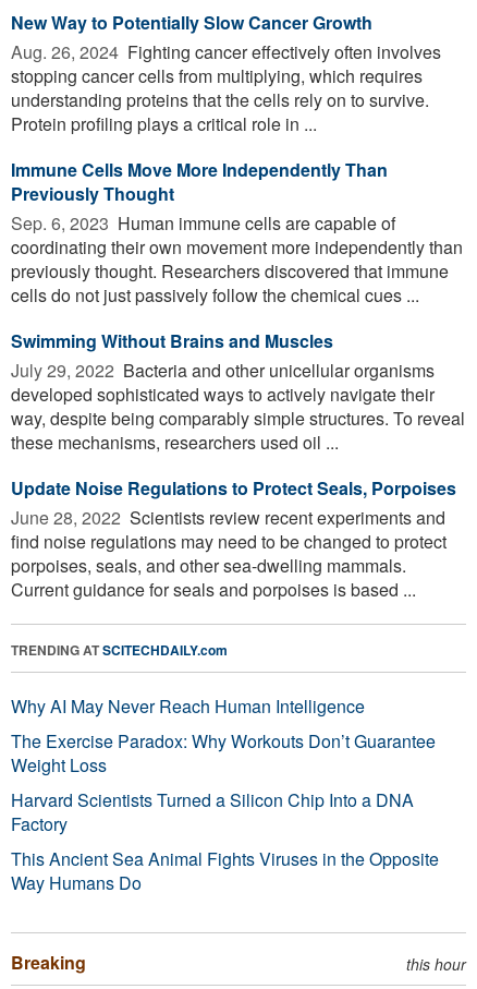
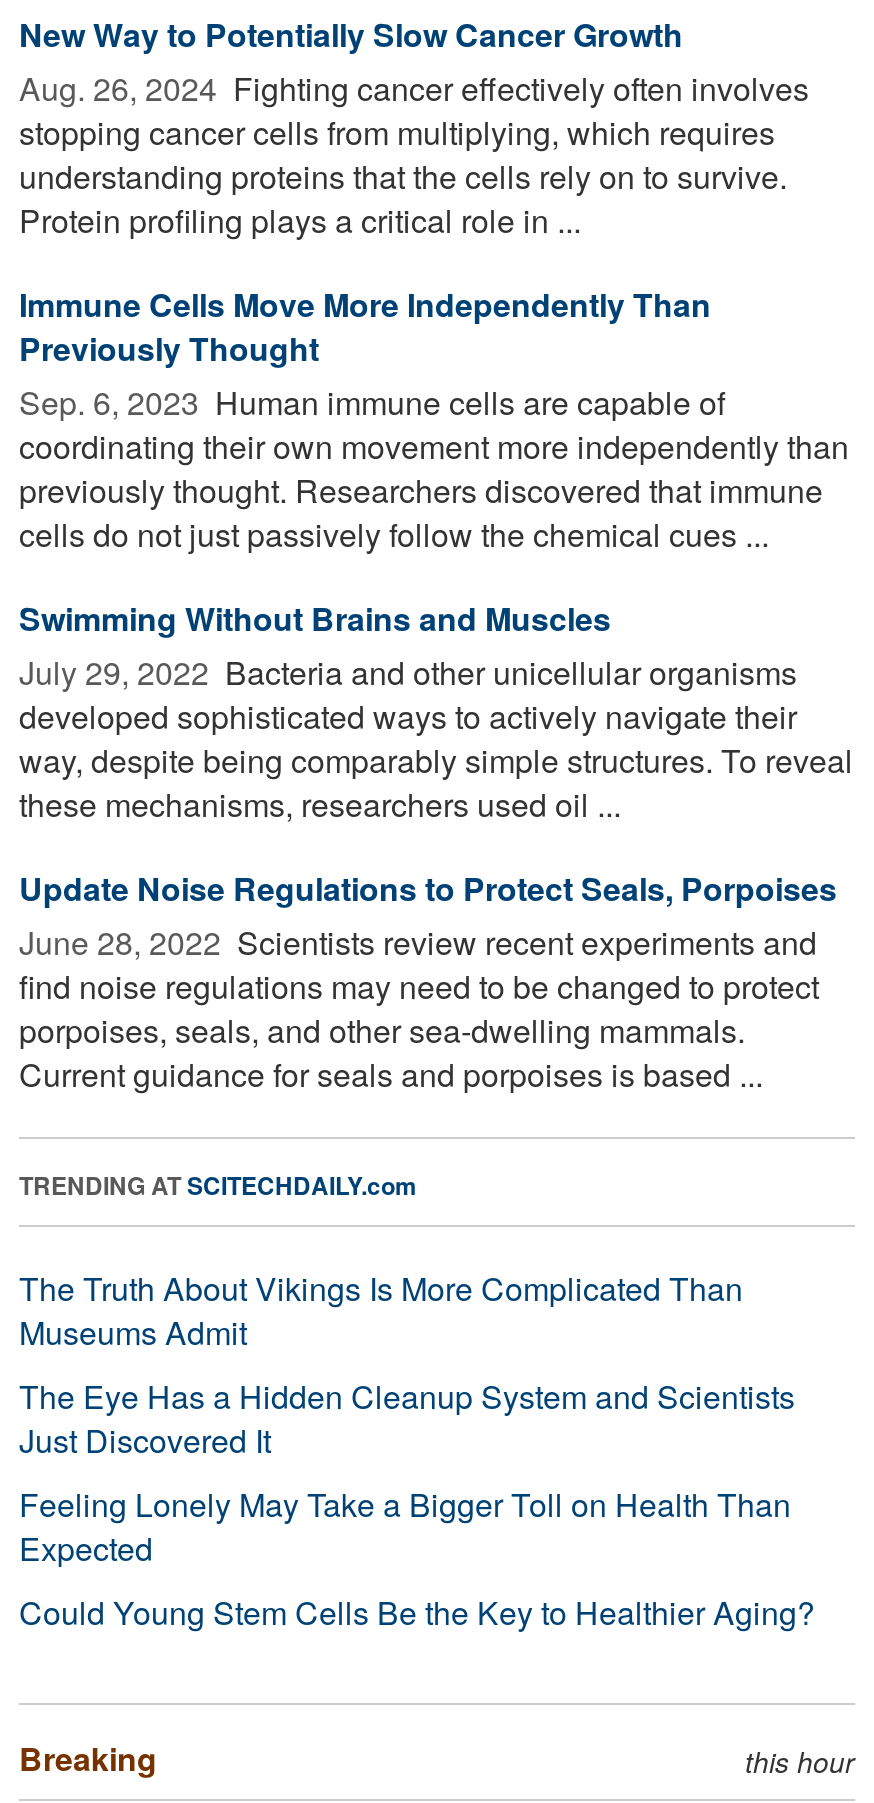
[11,693,439,895] Why AI May Never Reach Human Intelligence | The Exercise Paradox: Why Workouts Don’t Guarantee | Weight Loss | Harvard Scientists Turned a Silicon Chip Into a DNA | Factory | This Ancient Sea Animal Fights Viruses in the Opposite | Way Humans Do -> [19,1265,815,1635] The Truth About Vikings Is More Complicated Than | Museums Admit | The Eye Has a Hidden Cleanup System and Scientists | Just Discovered It | Feeling Lonely May Take a Bigger Toll on Health Than | Expected | Could Young Stem Cells Be the Key to Healthier Aging?

